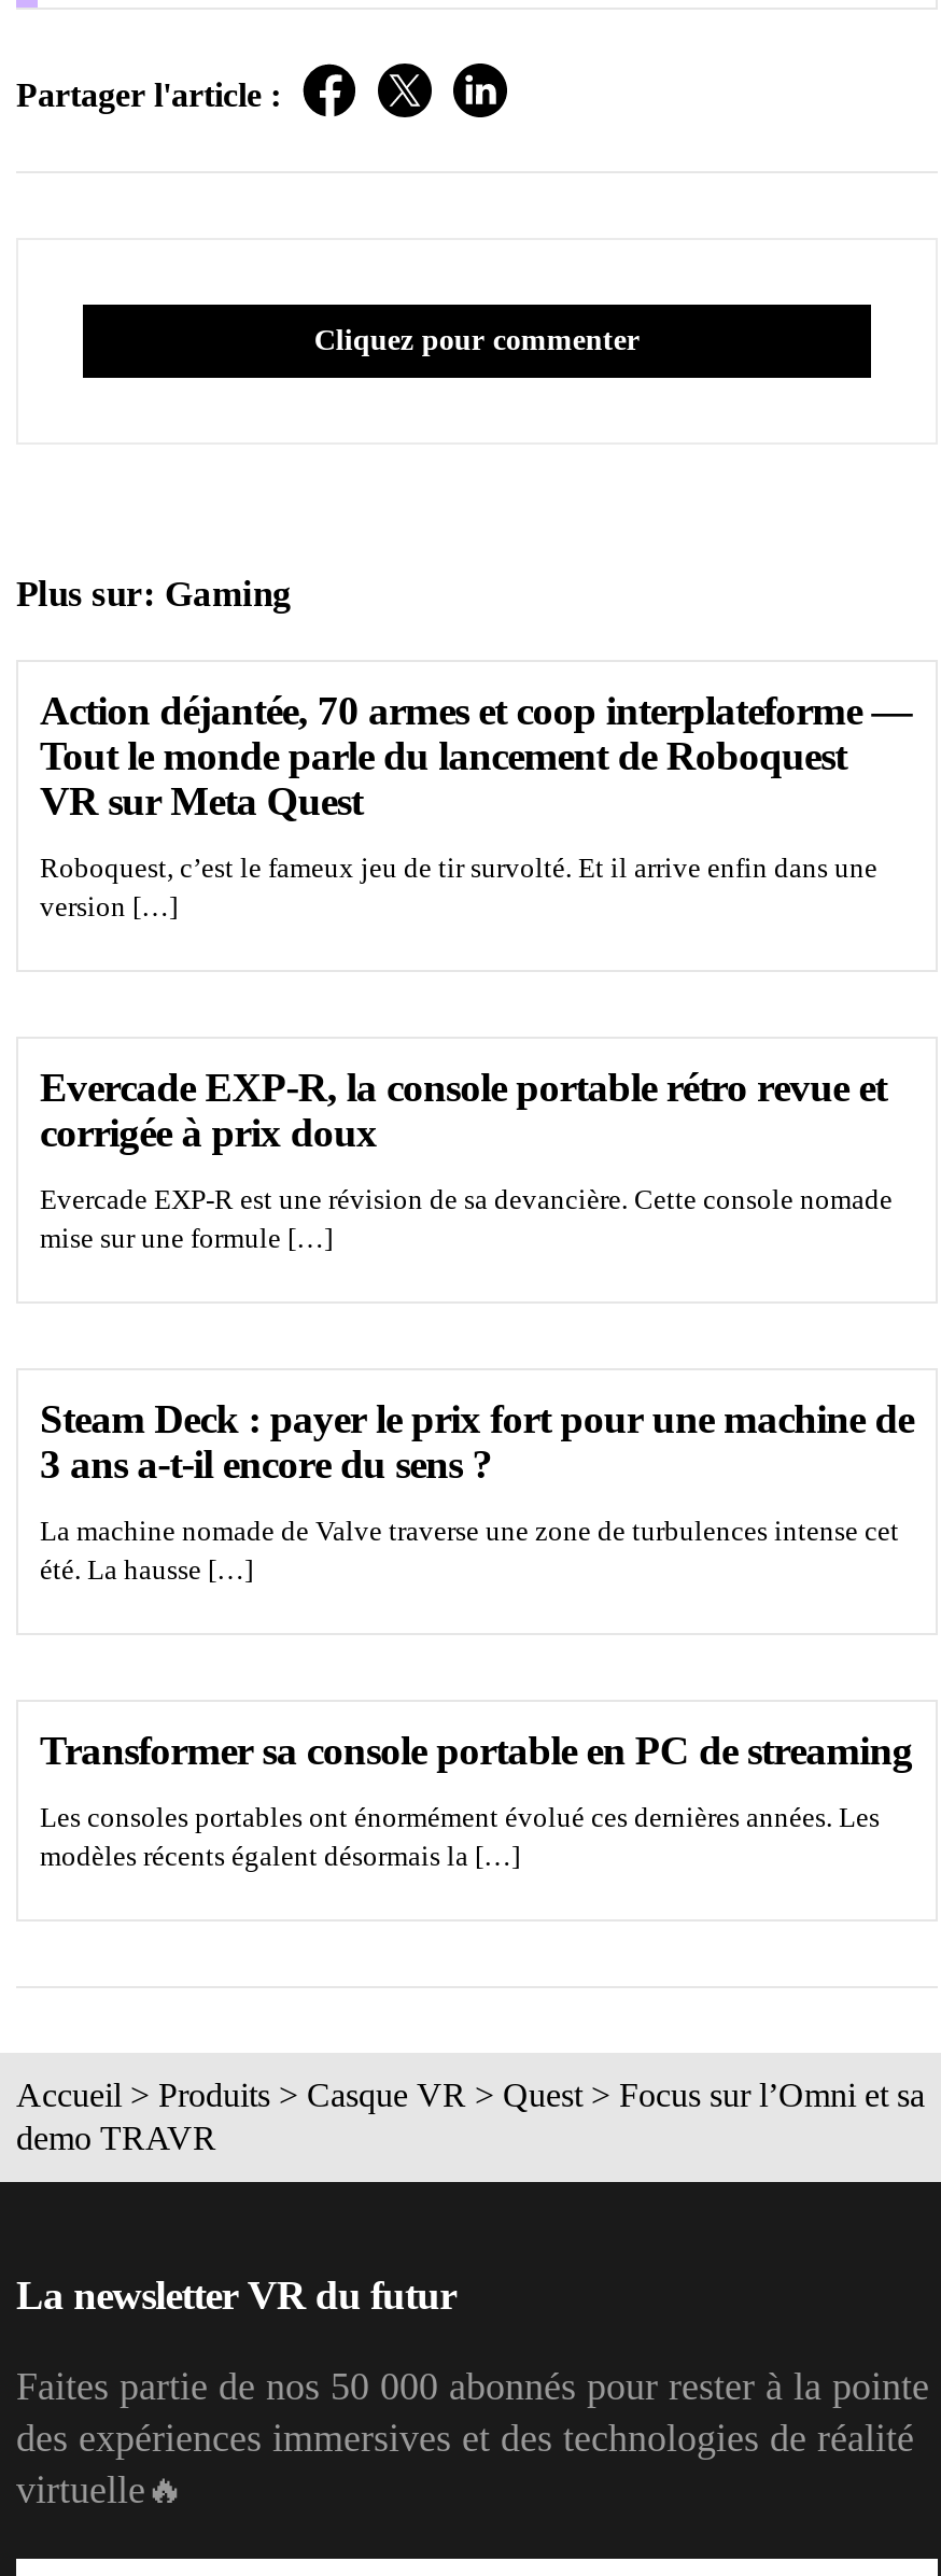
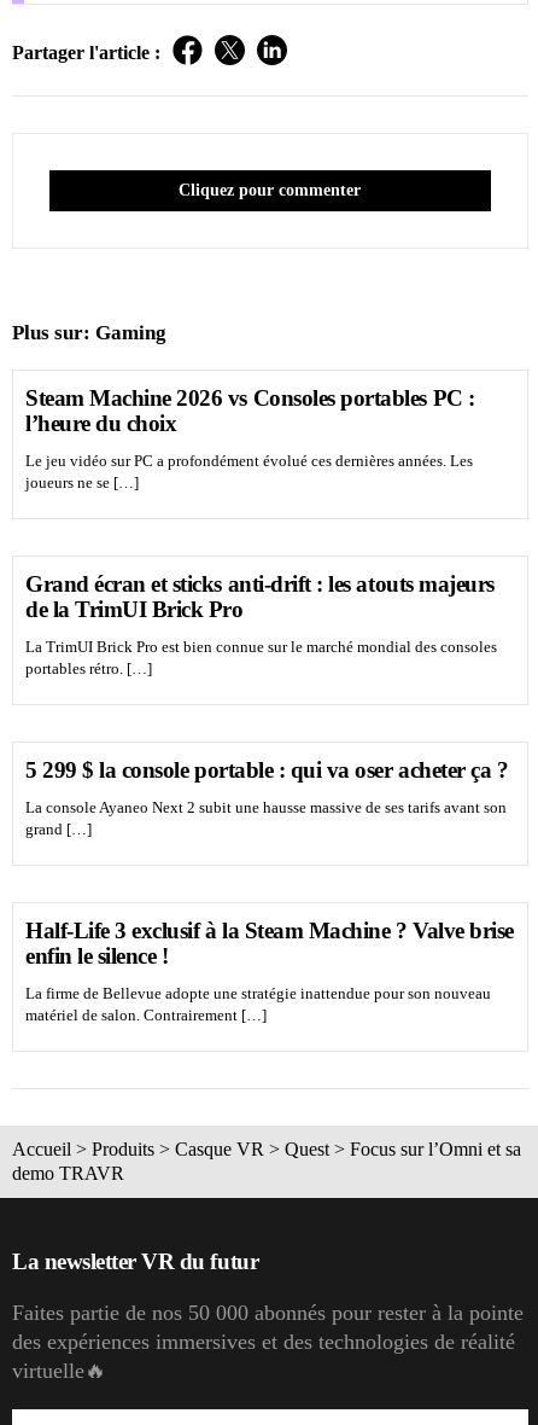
[40,688,911,824] Action déjantée, 70 armes et coop interplateforme — | Tout le monde parle du lancement de Roboquest | VR sur Meta Quest -> [25,385,475,436] Steam Machine 2026 vs Consoles portables PC : | l’heure du choix
[40,852,877,923] Roboquest, c’est le fameux jeu de tir survolté. Et il arrive enfin dans une | version […] -> [25,452,473,492] Le jeu vidéo sur PC a profondément évolué ces dernières années. Les | joueurs ne se […]
[40,1065,887,1155] Evercade EXP-R, la console portable rétro revue et | corrigée à prix doux -> [25,571,494,622] Grand écran et sticks anti-drift : les atouts majeurs | de la TrimUI Brick Pro
[40,1183,893,1255] Evercade EXP-R est une révision de sa devancière. Cette console nomade | mise sur une formule […] -> [25,638,497,678] La TrimUI Brick Pro est bien connue sur le marché mondial des consoles | portables rétro. […]
[40,1397,914,1487] Steam Deck : payer le prix fort pour une machine de | 3 ans a-t-il encore du sens ? -> [25,757,508,783] 5 299 $ la console portable : qui va oser acheter ça ?
[40,1515,899,1586] La machine nomade de Valve traverse une zone de turbulences intense cet | été. La hausse […] -> [25,798,507,838] La console Ayaneo Next 2 subit une hausse massive de ses tarifs avant son | grand […]
[40,1728,912,1773] Transformer sa console portable en PC de streaming -> [25,918,514,969] Half-Life 3 exclusif à la Steam Machine ? Valve brise | enfin le silence !
[40,1801,880,1872] Les consoles portables ont énormément évolué ces dernières années. Les | modèles récents égalent désormais la […] -> [25,984,491,1024] La firme de Bellevue adopte une stratégie inattendue pour son nouveau | matériel de salon. Contrairement […]

